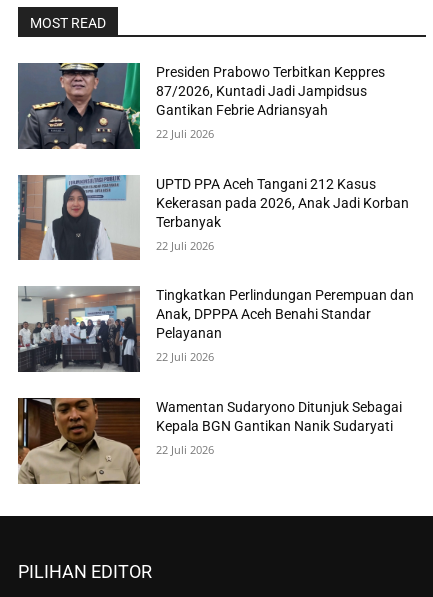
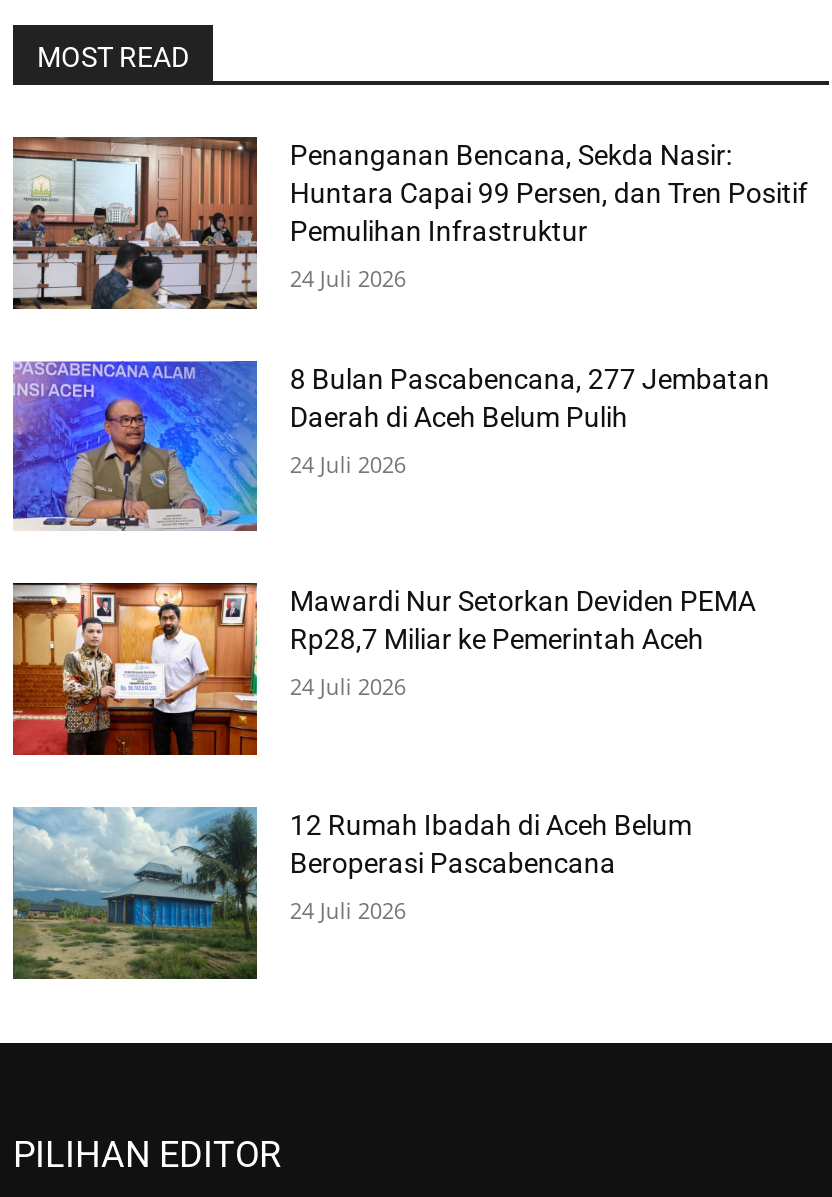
[17,62,385,150] [image] | Presiden Prabowo Terbitkan Keppres | 87/2026, Kuntadi Jadi Jampidsus | Gantikan Febrie Adriansyah -> [11,135,808,311] [image] | Penanganan Bencana, Sekda Nasir: | Huntara Capai 99 Persen, dan Tren Positif | Pemulihan Infrastruktur
[156,126,214,141] 22 Juli 2026 -> [290,263,406,293] 24 Juli 2026
[17,174,409,261] [image] | UPTD PPA Aceh Tangani 212 Kasus | Kekerasan pada 2026, Anak Jadi Korban | Terbanyak -> [11,359,770,531] [image] | 8 Bulan Pascabencana, 277 Jembatan | Daerah di Aceh Belum Pulih
[156,238,214,253] 22 Juli 2026 -> [290,448,406,478] 24 Juli 2026
[17,286,414,373] [image] | Tingkatkan Perlindungan Perempuan dan | Anak, DPPPA Aceh Benahi Standar | Pelayanan -> [11,581,756,757] [image] | Mawardi Nur Setorkan Deviden PEMA | Rp28,7 Miliar ke Pemerintah Aceh
[156,349,214,364] 22 Juli 2026 -> [290,672,406,702] 24 Juli 2026
[17,397,402,485] [image] | Wamentan Sudaryono Ditunjuk Sebagai | Kepala BGN Gantikan Nanik Sudaryati -> [11,805,692,979] [image] | 12 Rumah Ibadah di Aceh Belum | Beroperasi Pascabencana
[156,442,214,457] 22 Juli 2026 -> [290,895,406,925] 24 Juli 2026

